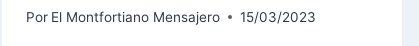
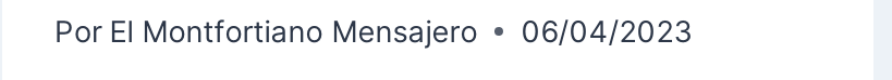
[26,9,316,25] Por El Montfortiano Mensajero 15/03/2023 -> [54,13,693,47] Por El Montfortiano Mensajero 06/04/2023

